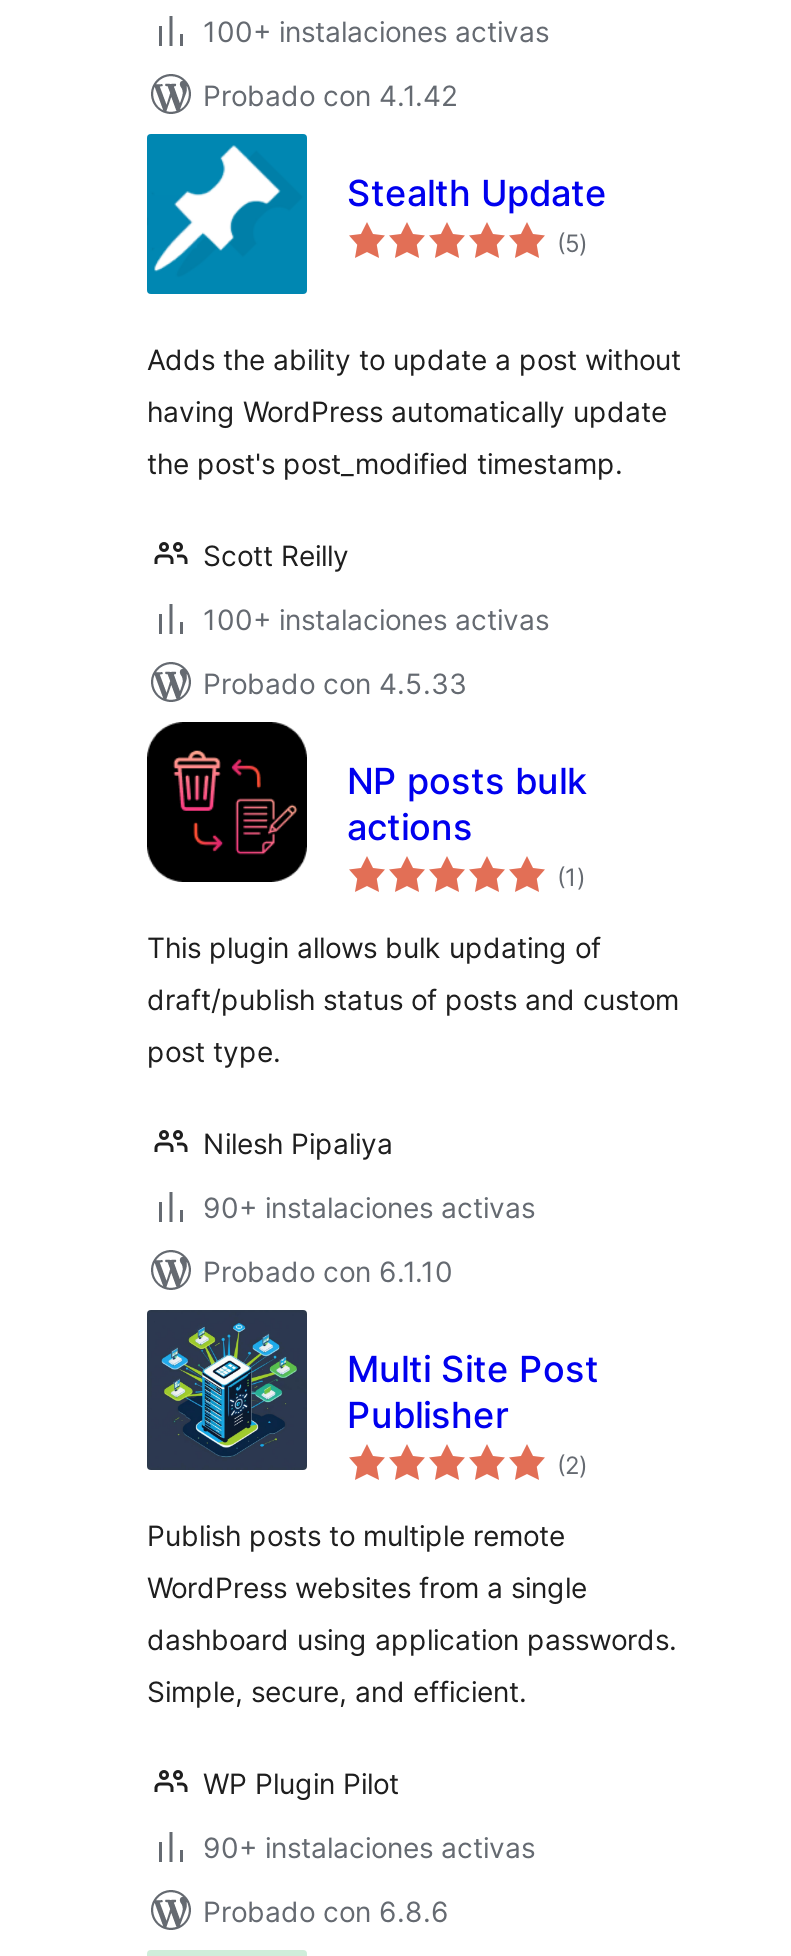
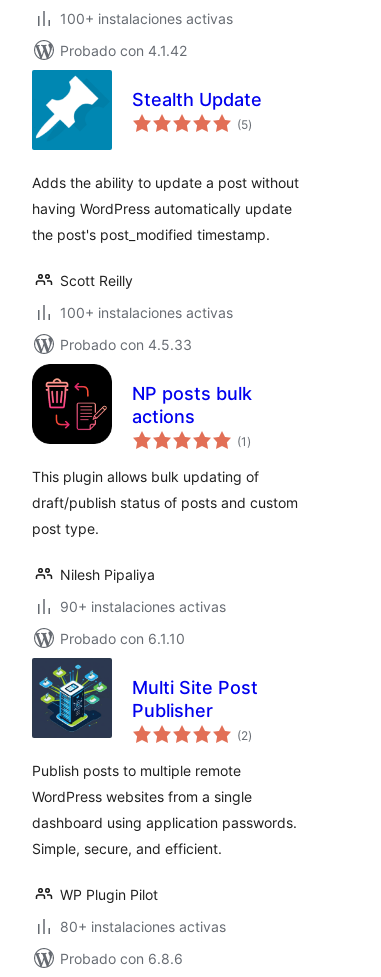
[203,1830,535,1864] 90+ instalaciones activas -> [60,918,226,935] 80+ instalaciones activas

